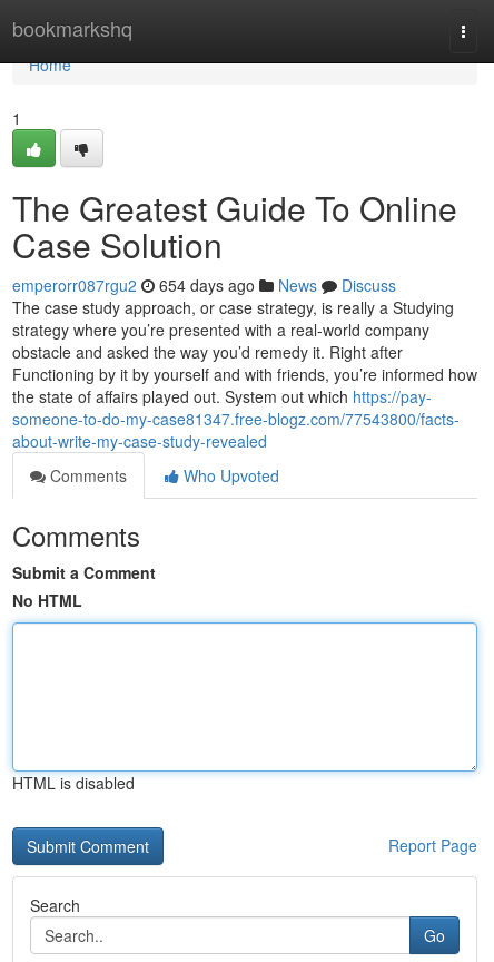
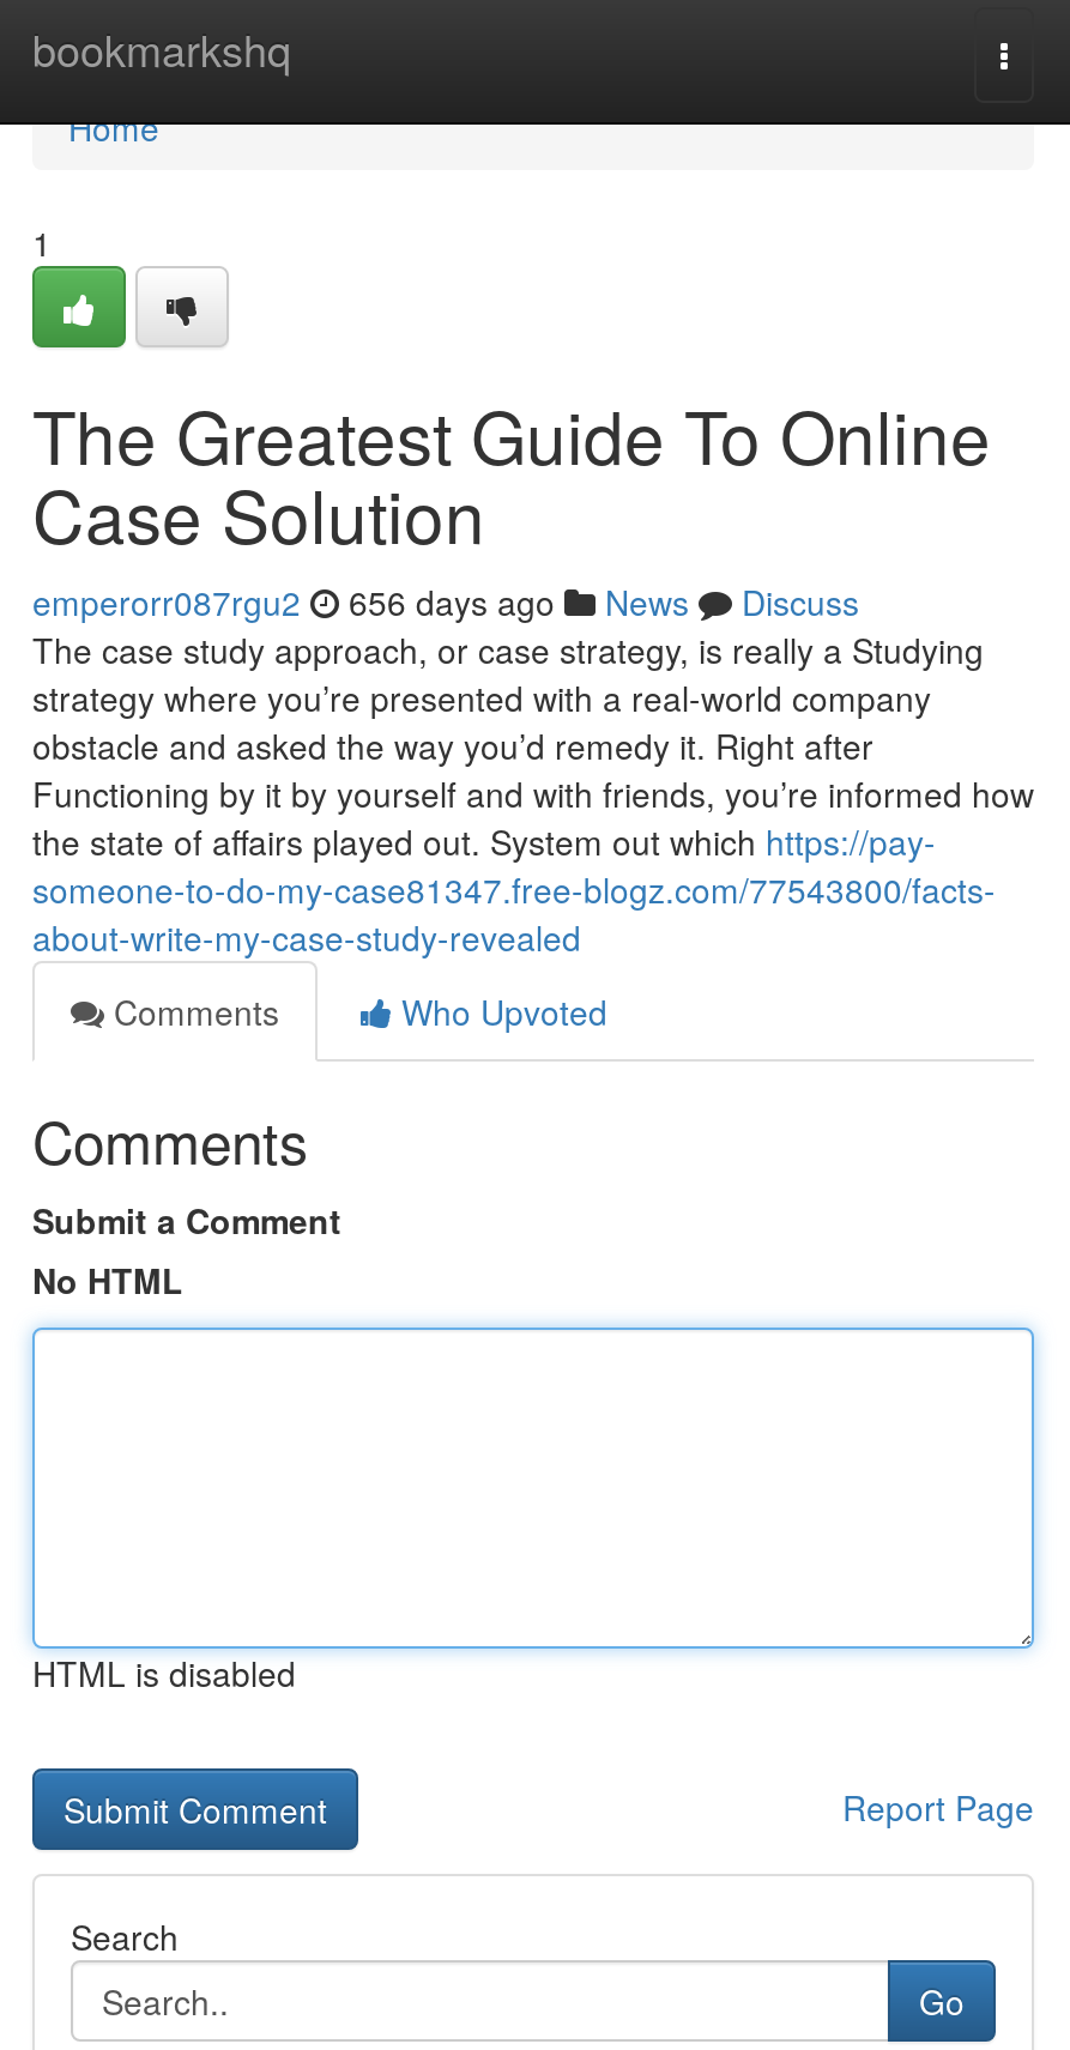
[12,274,396,296] emperorr087rgu2 654 days ago News Discuss -> [32,577,859,625] emperorr087rgu2 656 days ago News Discuss

